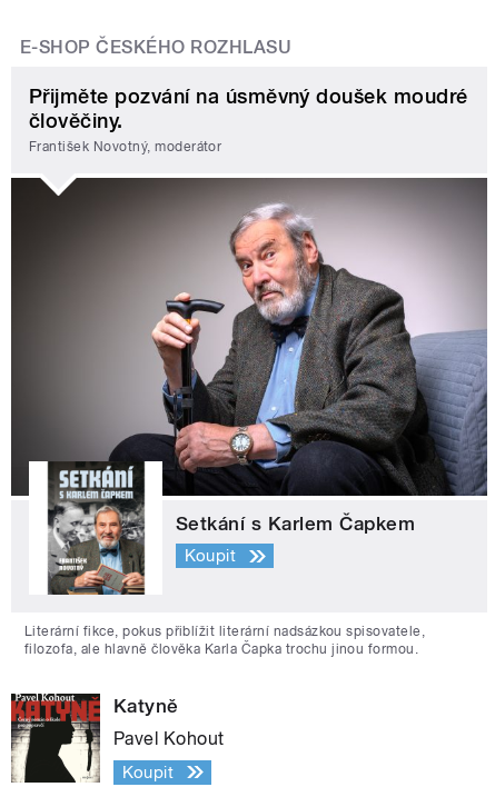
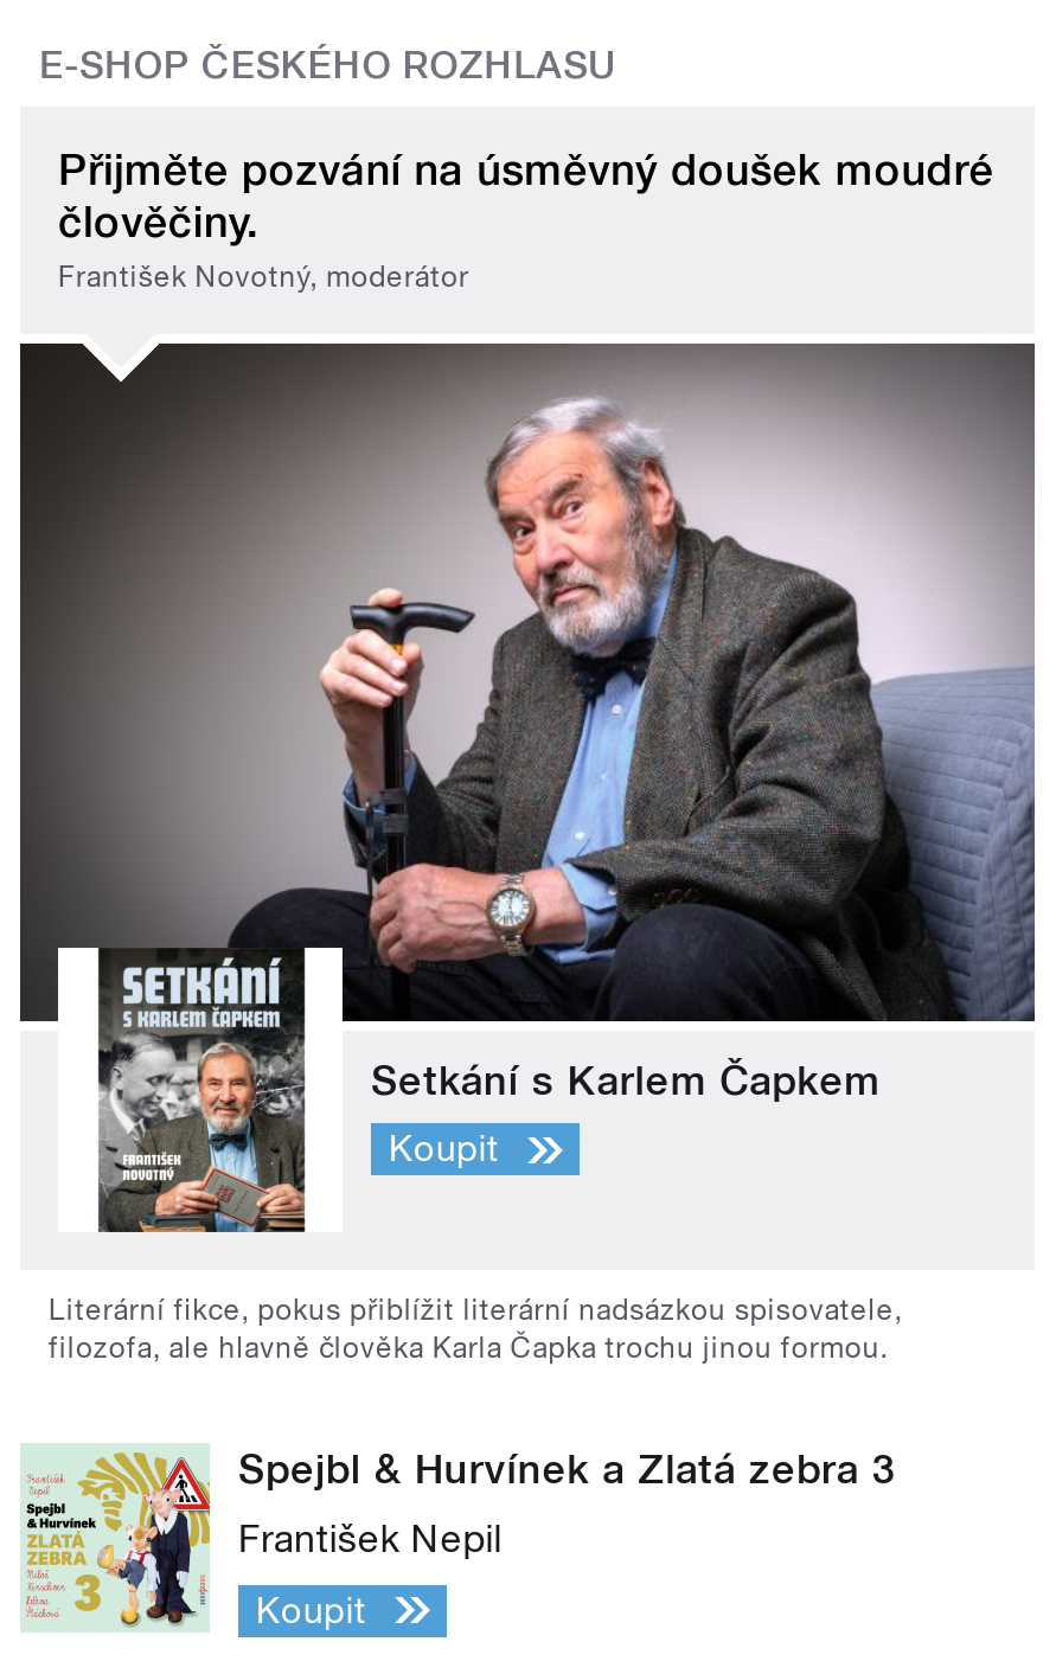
[10,693,179,784] [image] | Katyně -> [20,1443,897,1633] [image] | Spejbl & Hurvínek a Zlatá zebra 3
[113,728,224,749] Pavel Kohout -> [238,1516,502,1561] František Nepil

